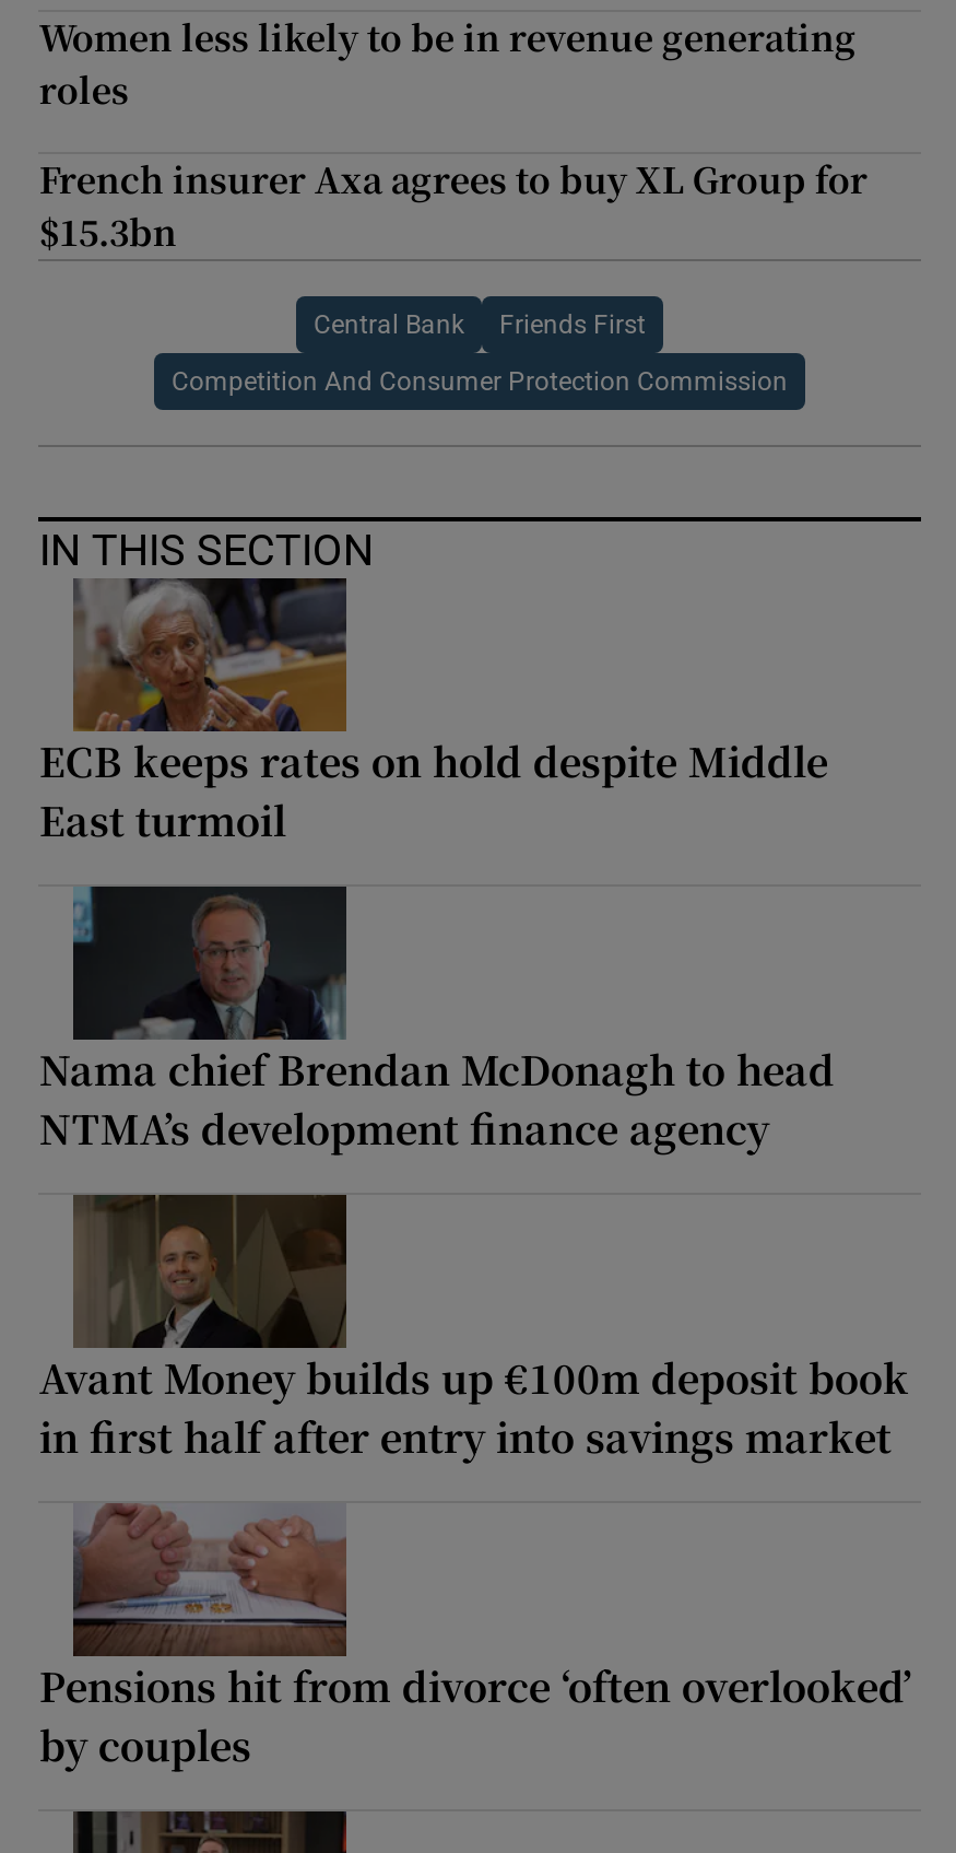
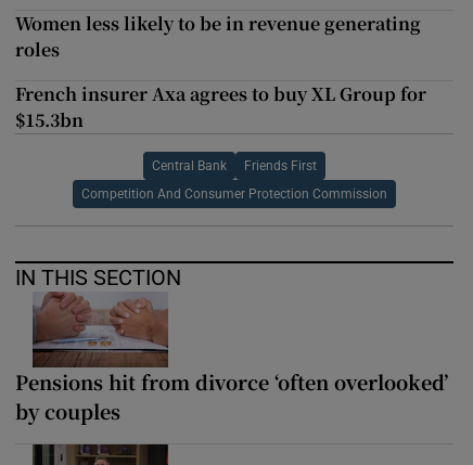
[39,576,828,847] [image] | ECB keeps rates on hold despite Middle | East turmoil -> none
[39,884,835,1155] [image] | Nama chief Brendan McDonagh to head | NTMA’s development finance agency -> none
[39,1193,909,1463] [image] | Avant Money builds up €100m deposit book | in first half after entry into savings market -> none

